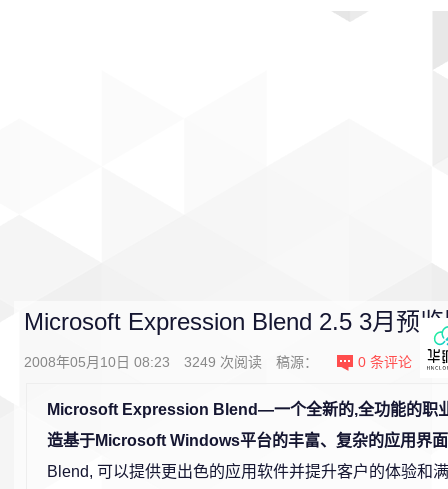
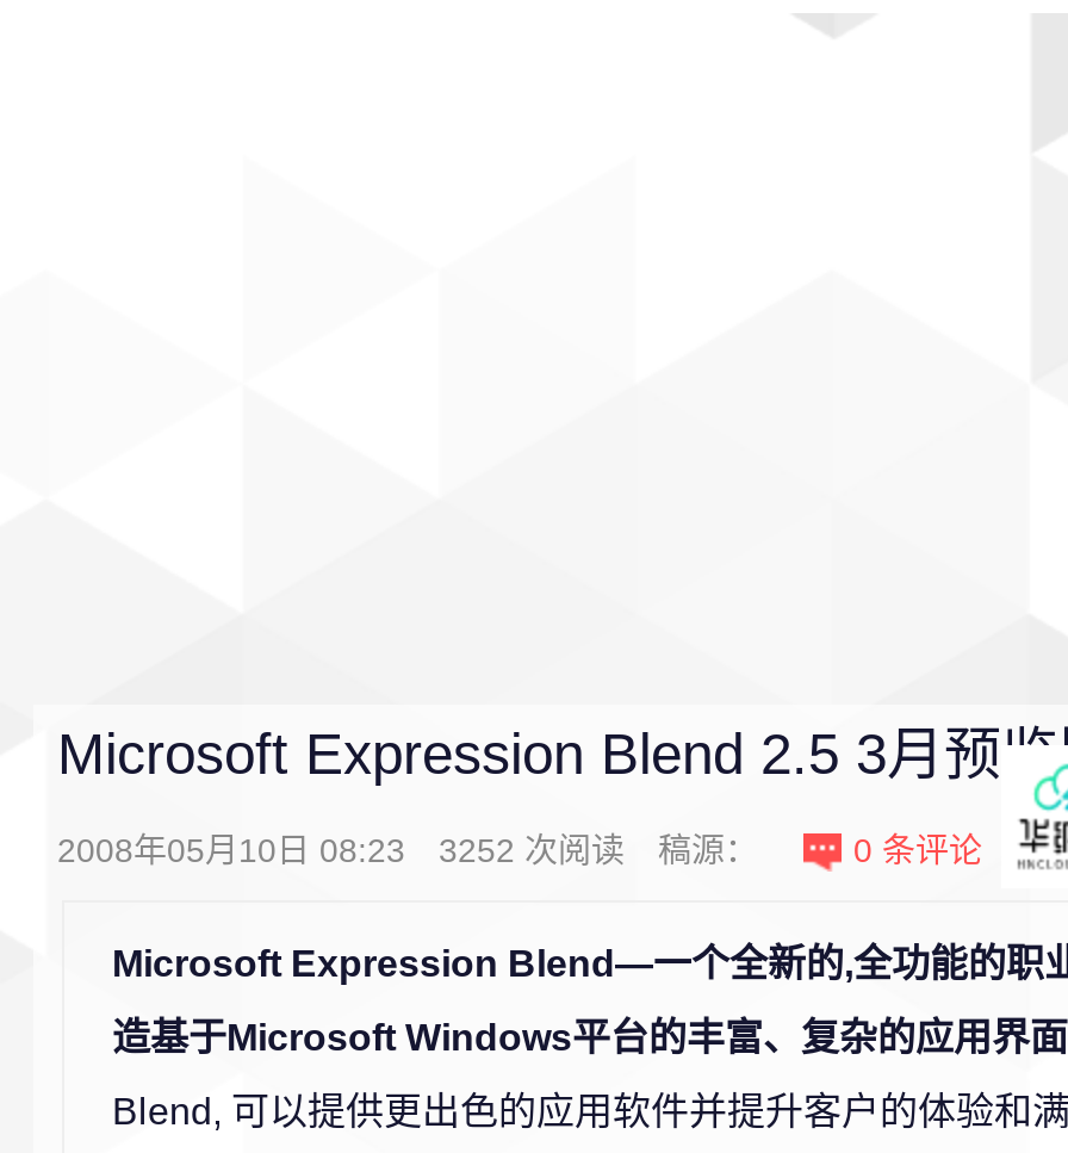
[24,354,318,370] 2008年05月10日 08:23 3249次阅读 稿源： -> [57,831,758,869] 2008年05月10日 08:23 3252次阅读 稿源：

